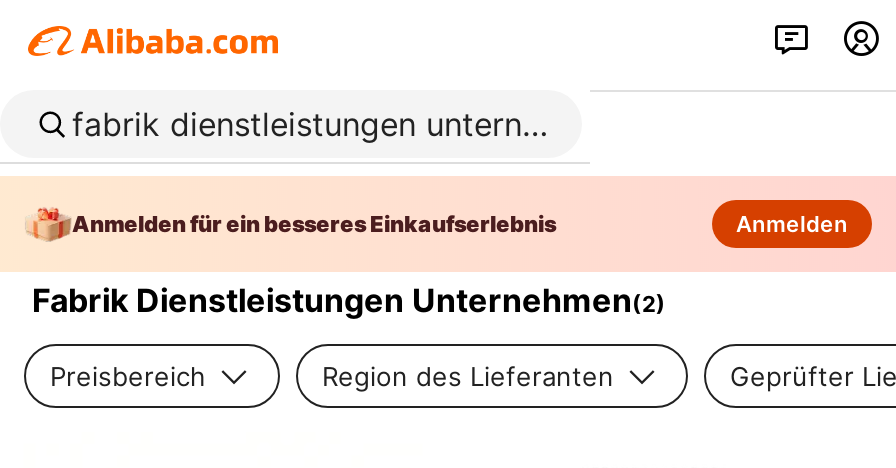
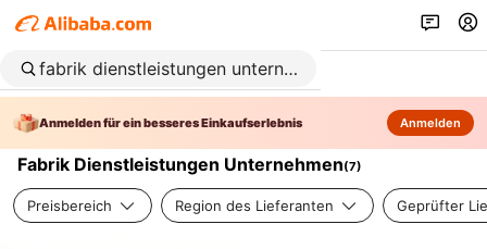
[32,280,666,320] Fabrik Dienstleistungen Unternehmen(2) -> [17,153,362,175] Fabrik Dienstleistungen Unternehmen(7)

